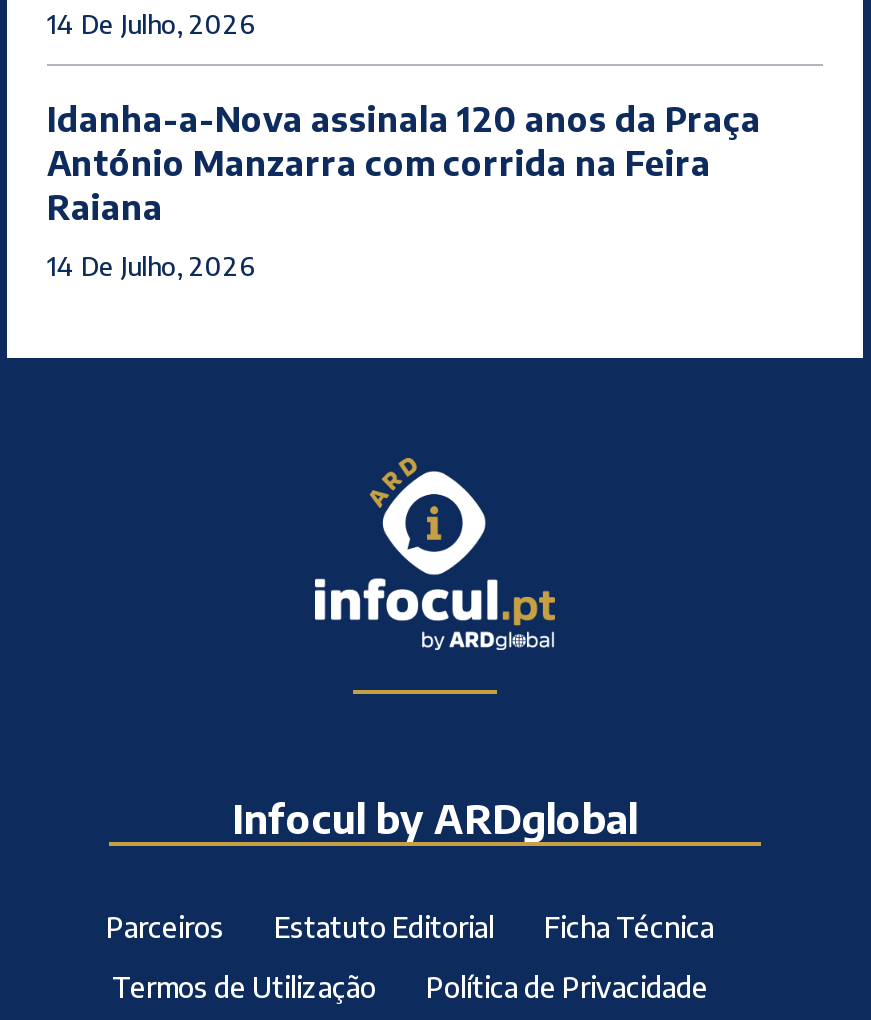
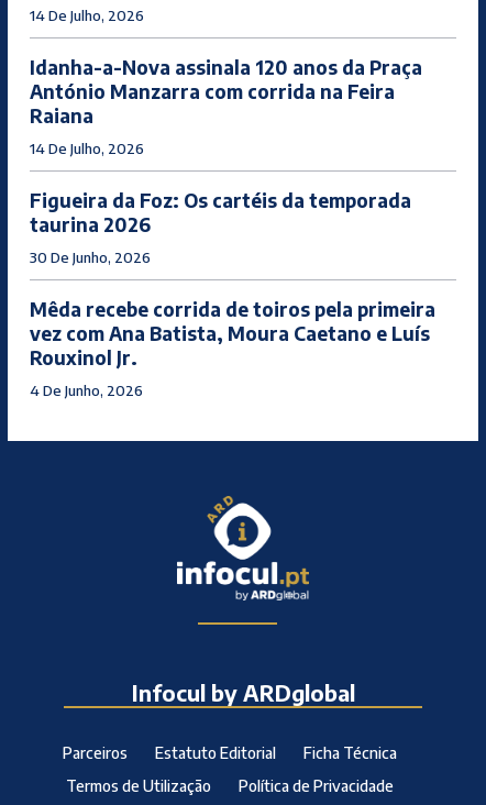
none -> [30,188,435,399] Figueira da Foz: Os cartéis da temporada | taurina 2026 | 30 De Junho, 2026 | Mêda recebe corrida de toiros pela primeira | vez com Ana Batista, Moura Caetano e Luís | Rouxinol Jr. | 4 De Junho, 2026

